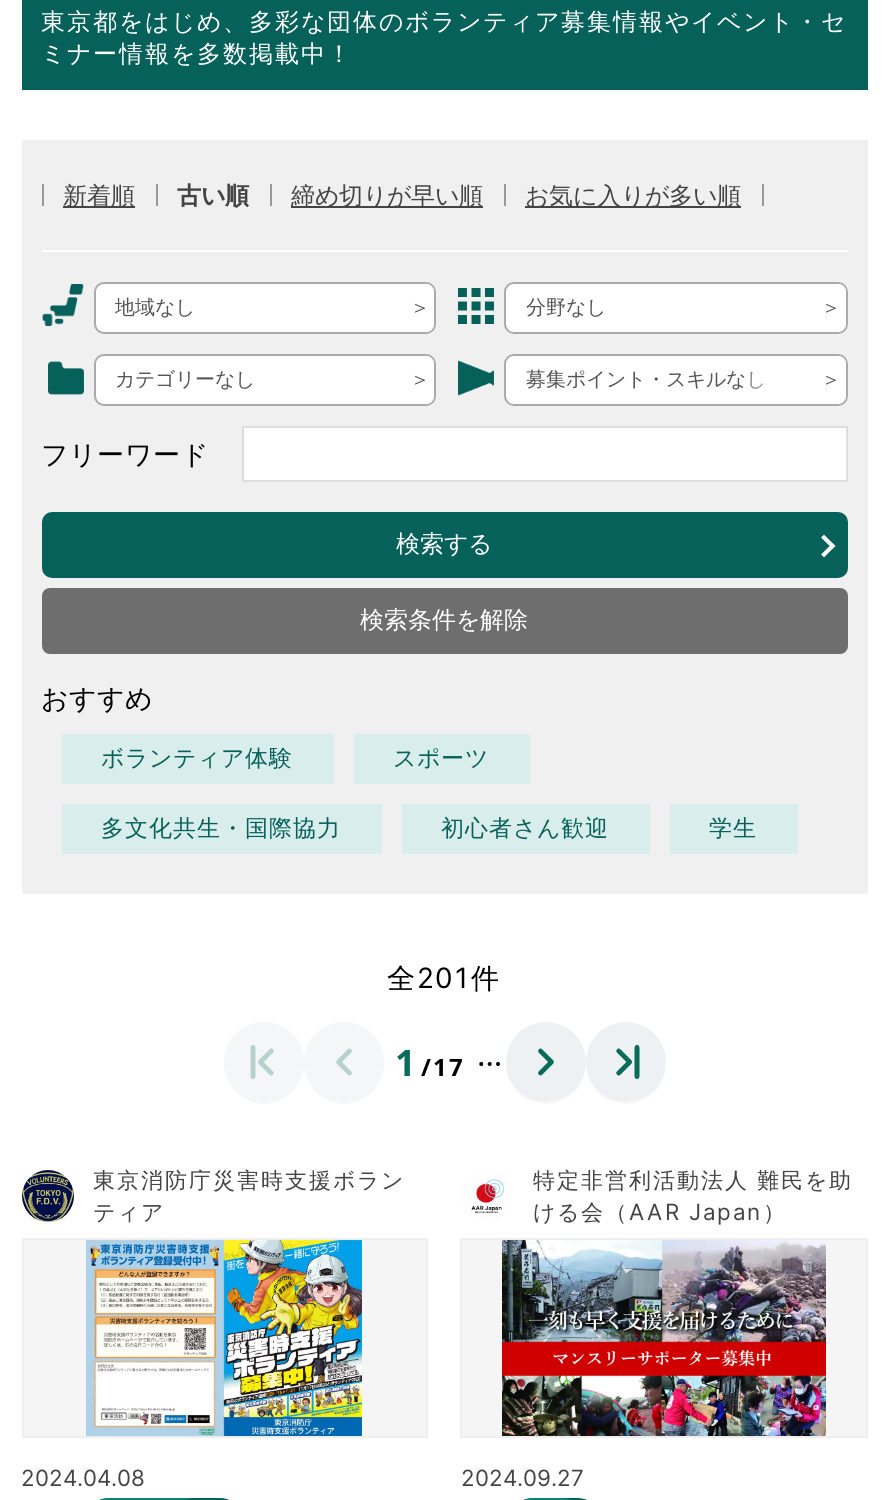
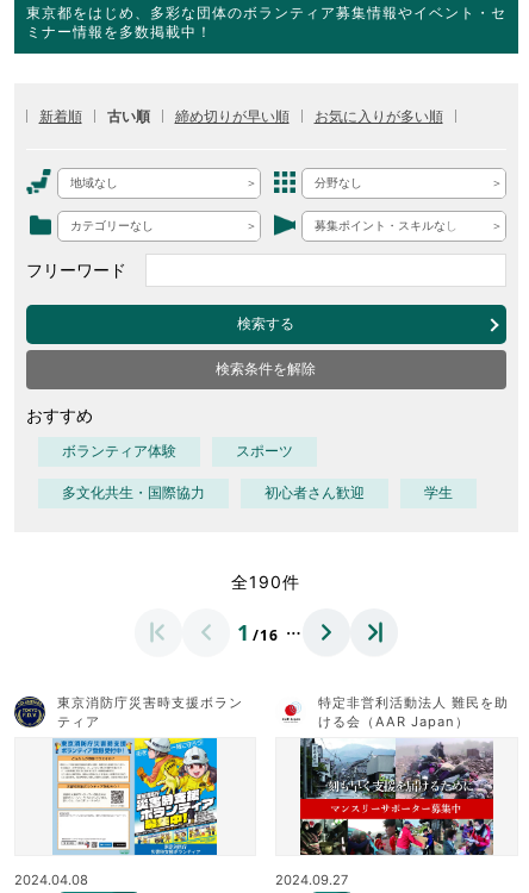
[387,960,501,994] 全201件 -> [231,572,300,592] 全190件
[395,1032,505,1086] 1 /17 … -> [237,614,302,647] 1 /16 …

